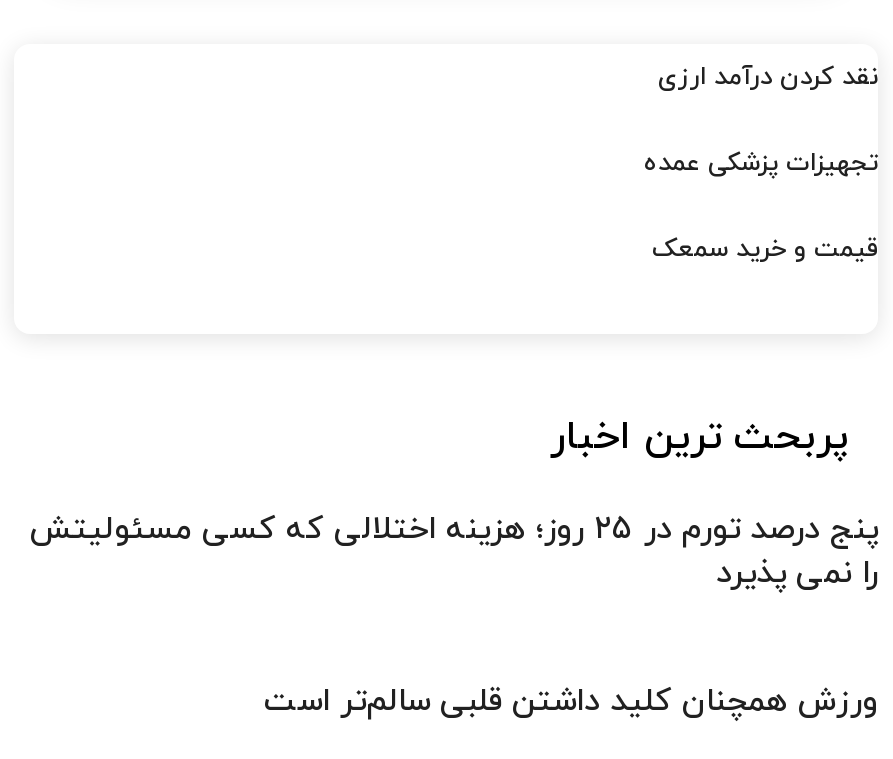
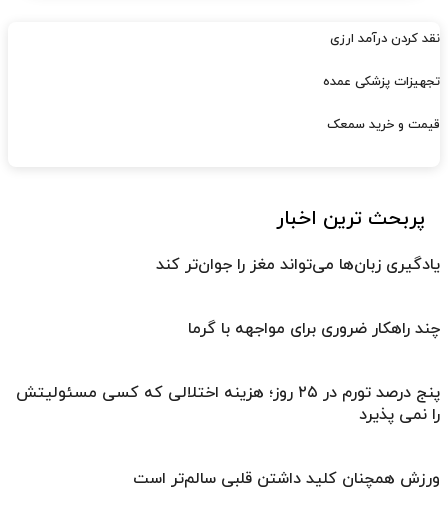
none -> [156,254,440,340] یادگیری زبان‌ها می‌تواند مغز را جوان‌تر کند | چند راهکار ضروری برای مواجهه با گرما

